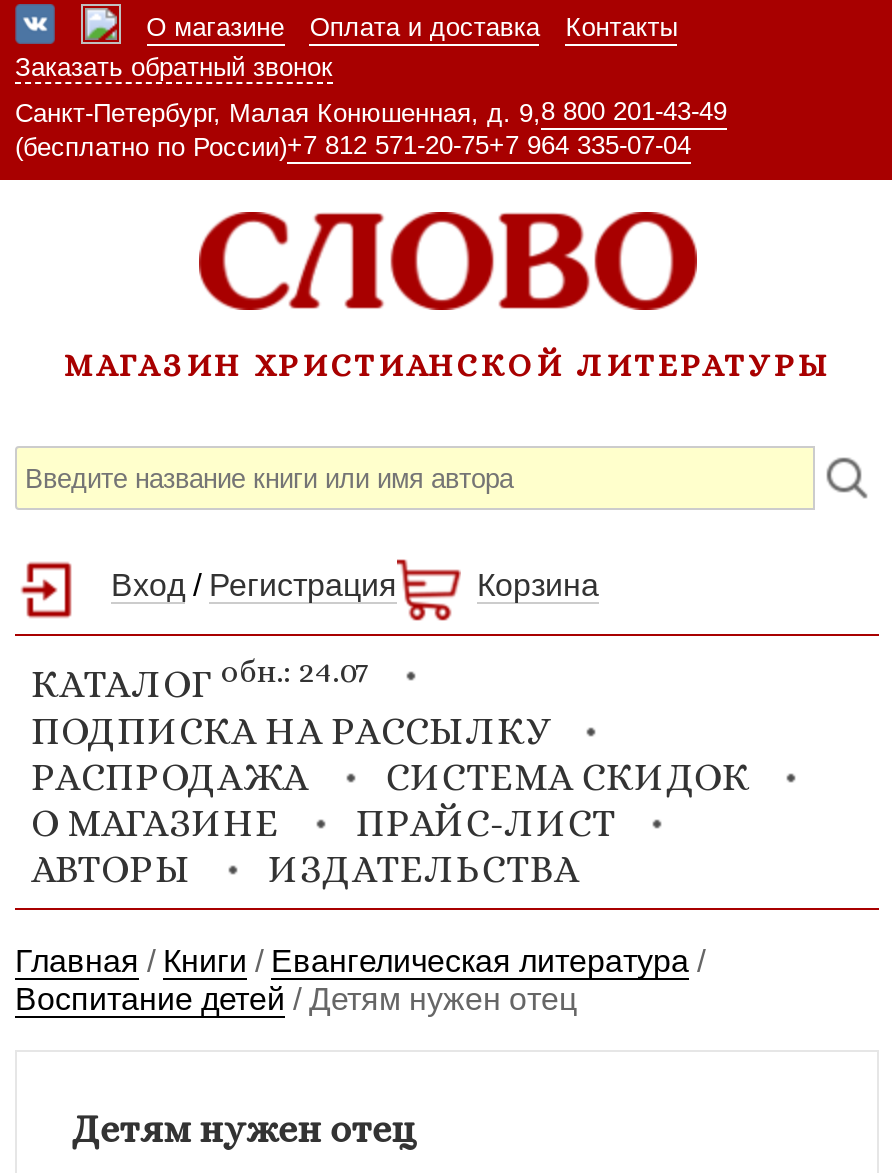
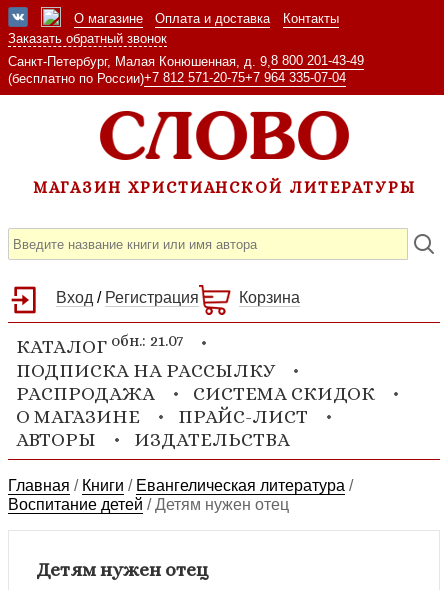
[31,653,369,706] КАТАЛОГ обн.: 24.07 -> [16,331,183,358] КАТАЛОГ обн.: 21.07

